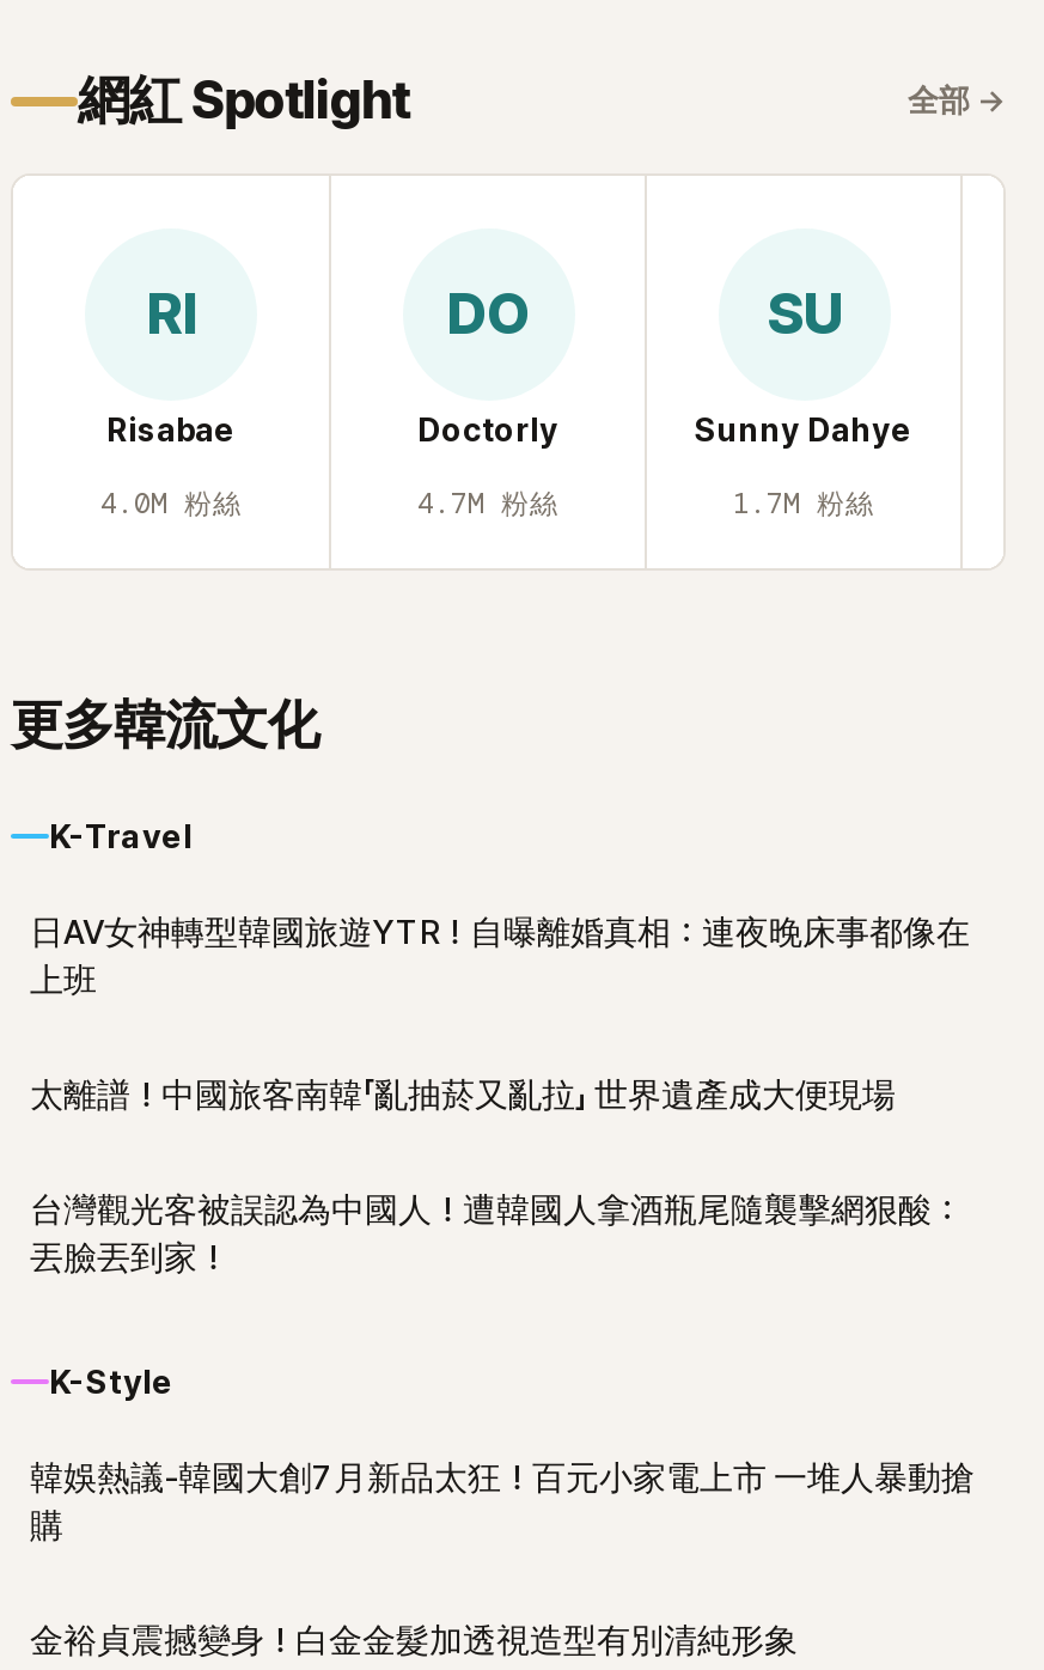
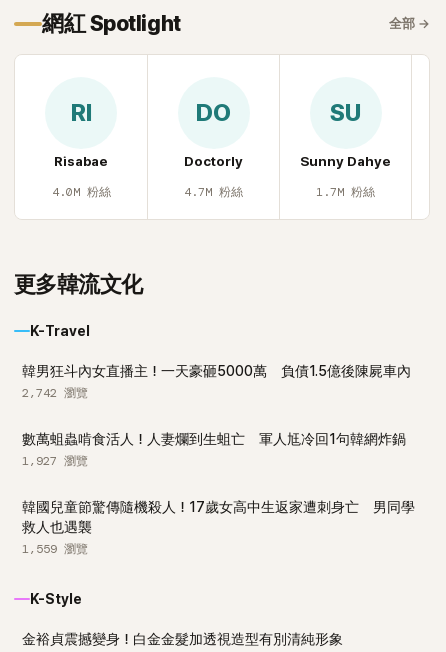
[30,913,970,999] 日AV女神轉型韓國旅遊YTR！自曝離婚真相：連夜晚床事都像在 | 上班 -> [22,363,410,401] 韓男狂斗內女直播主！一天豪砸5000萬 負債1.5億後陳屍車內 | 2,742 瀏覽
[30,1075,896,1114] 太離譜！中國旅客南韓「亂抽菸又亂拉」 世界遺產成大便現場 -> [22,431,405,469] 數萬蛆蟲啃食活人！人妻爛到生蛆亡 軍人尪冷回1句韓網炸鍋 | 1,927 瀏覽
[30,1190,963,1276] 台灣觀光客被誤認為中國人！遭韓國人拿酒瓶尾隨襲擊網狠酸： | 丟臉丟到家！ -> [22,499,415,557] 韓國兒童節驚傳隨機殺人！17歲女高中生返家遭刺身亡 男同學 | 救人也遇襲 | 1,559 瀏覽
moved [49,1363,173,1401] -> [30,591,82,607]: K-Style
[30,1458,975,1544] 韓娛熱議-韓國大創7月新品太狂！百元小家電上市 一堆人暴動搶 | 購 -> none

